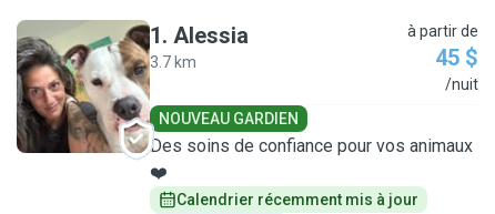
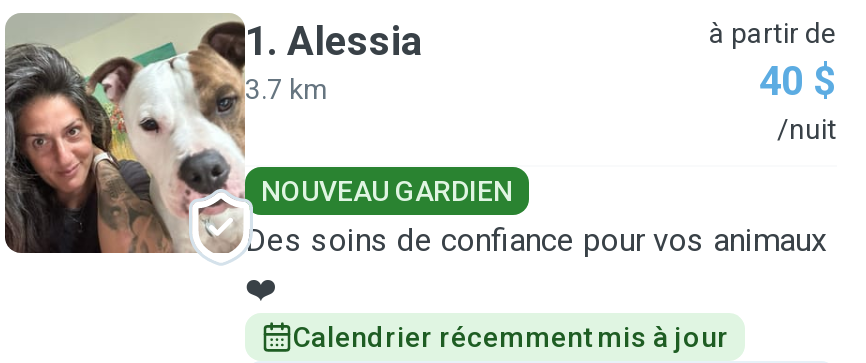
[435,44,478,71] 45 $ -> [759,57,837,105] 40 $

